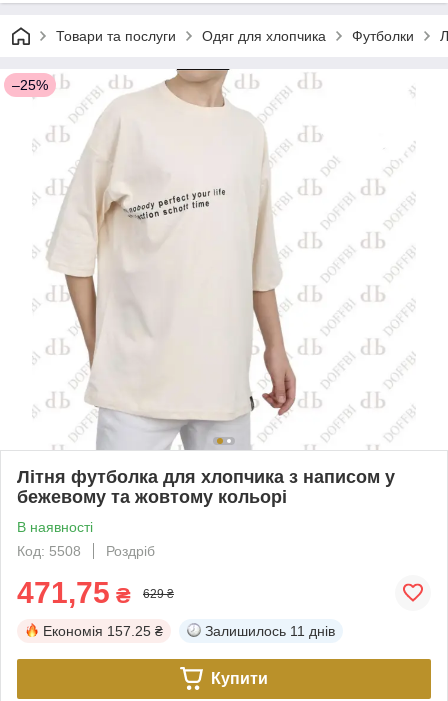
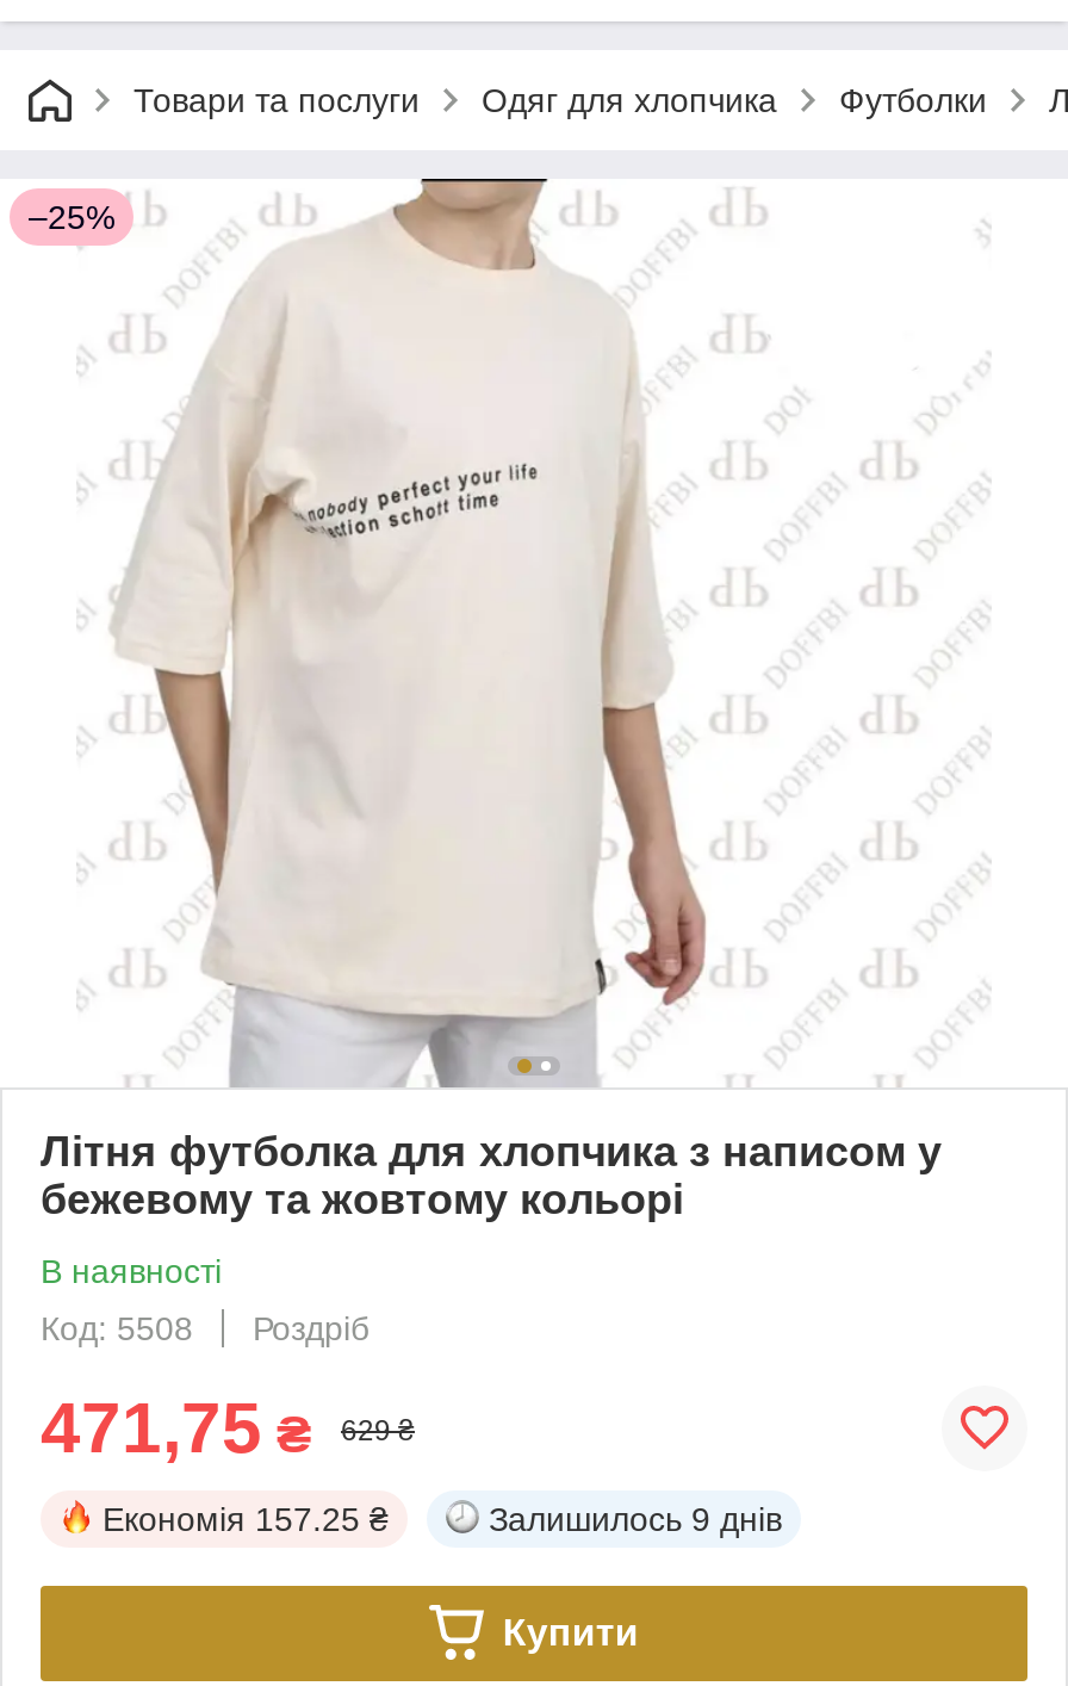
[205,623,335,639] Залишилось 11 днів -> [489,1500,782,1538] Залишилось 9 днів

